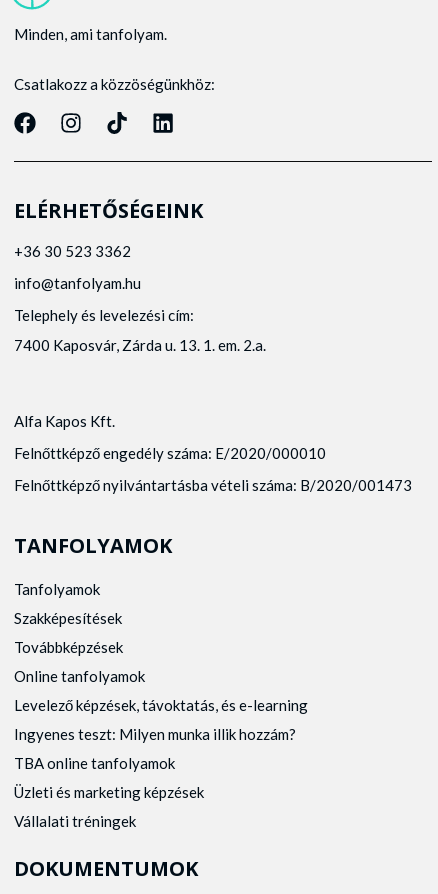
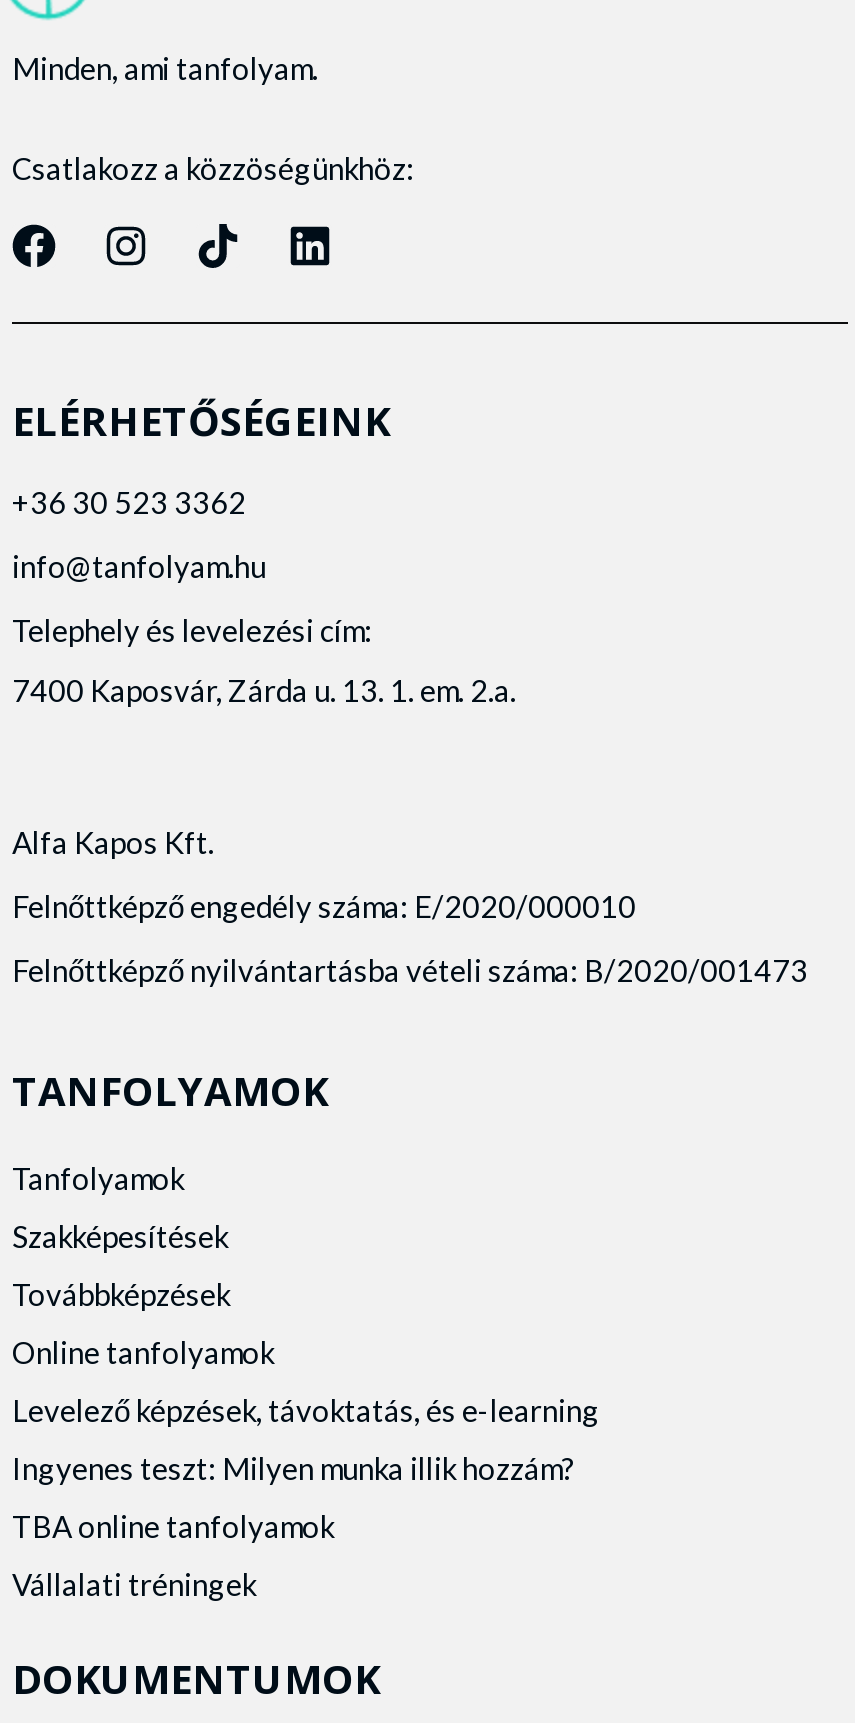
[14,783,204,801] Üzleti és marketing képzések -> none

